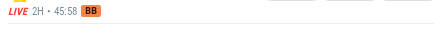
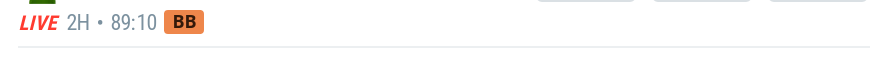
[8,4,97,18] LIVE 2H • 45:58 BB -> [18,9,197,37] LIVE 2H • 89:10 BB

